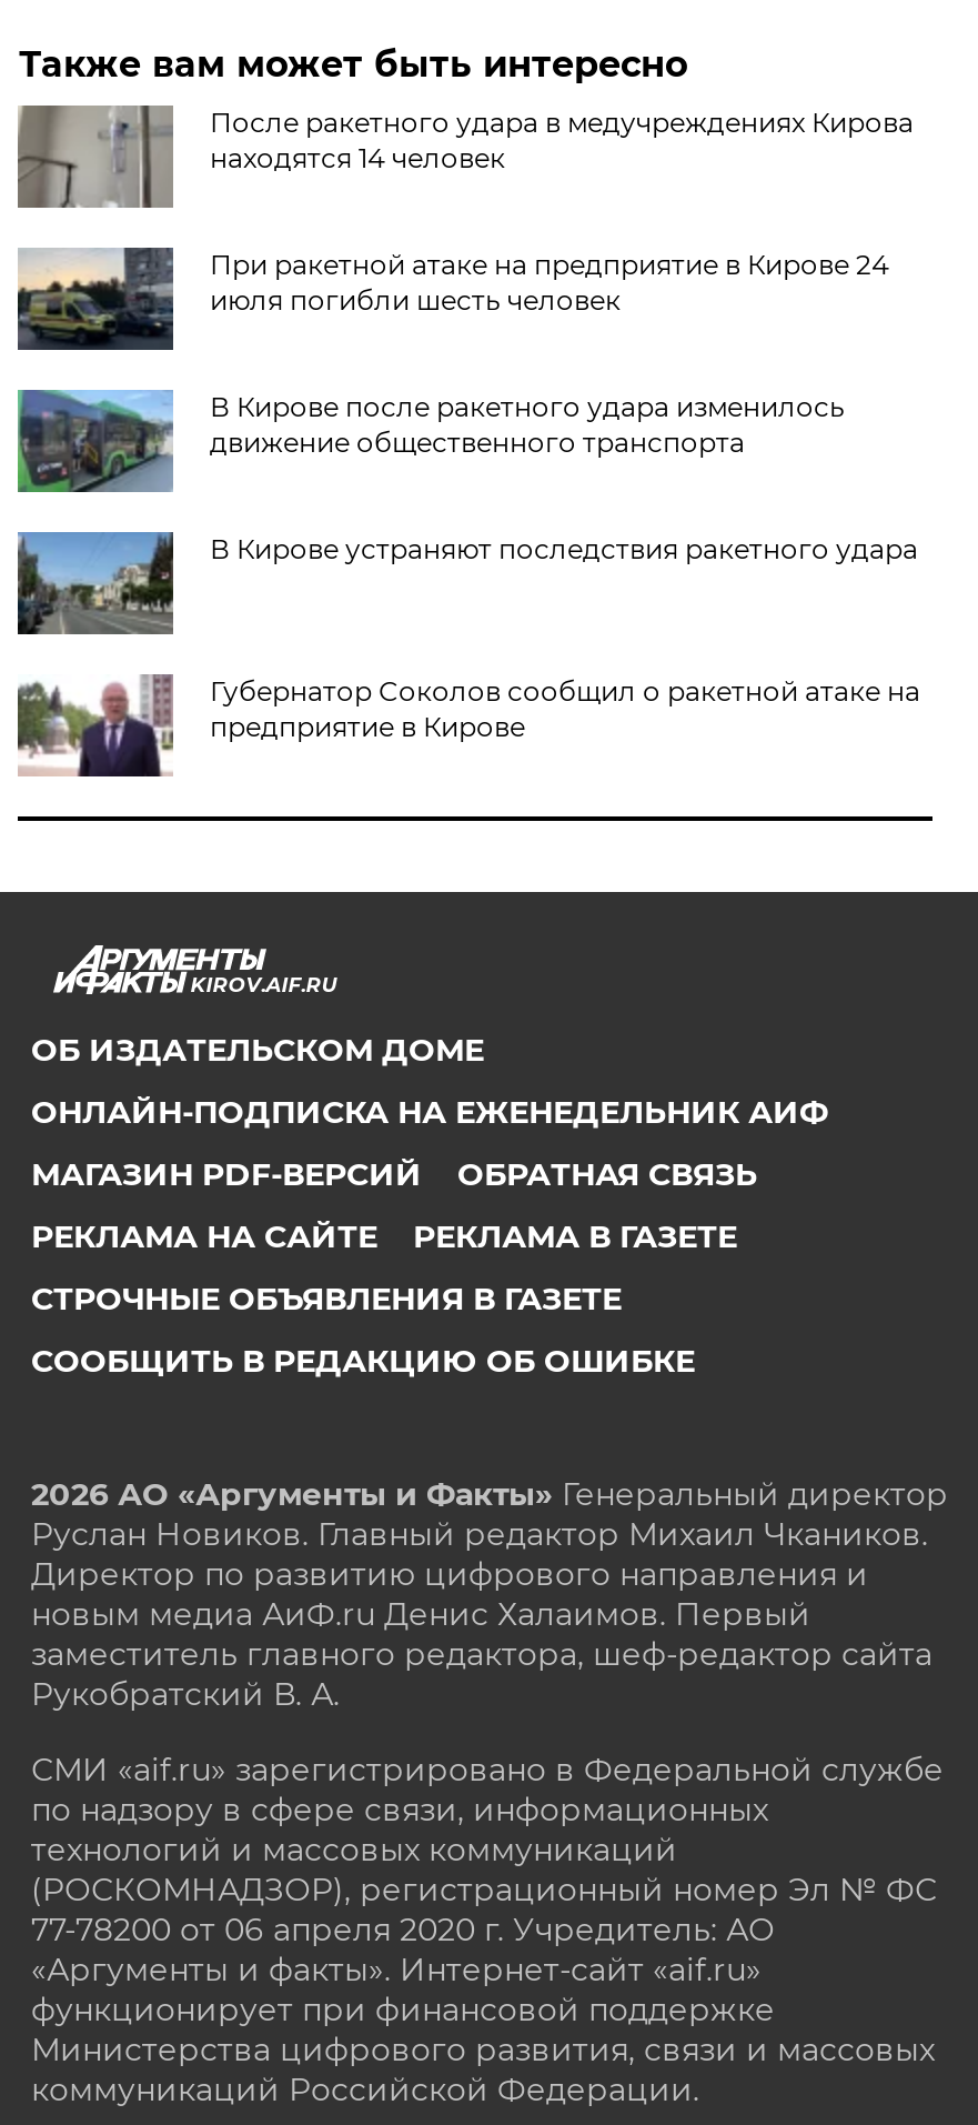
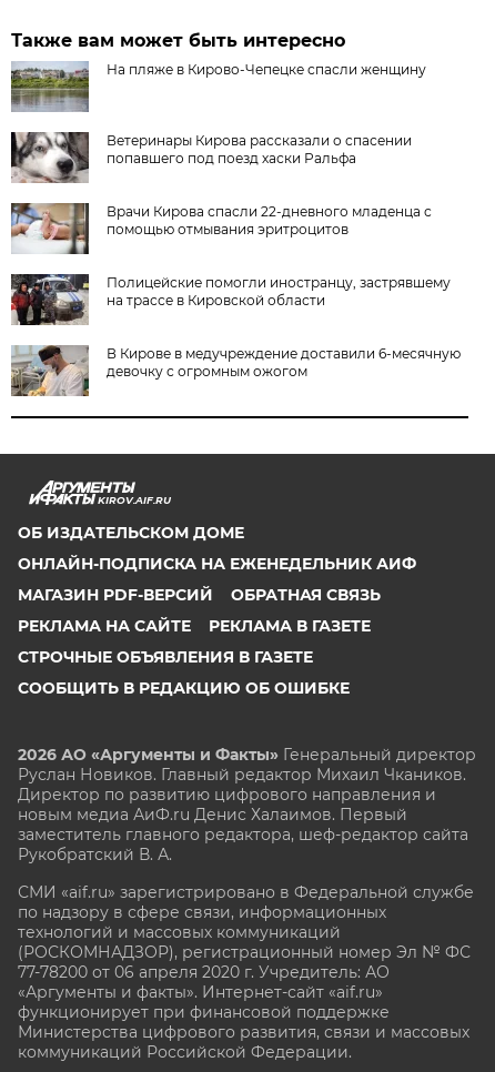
[18,103,913,208] [image] | После ракетного удара в медучреждениях Кирова | находятся 14 человек -> [11,61,427,112] [image] | На пляже в Кирово-Чепецке спасли женщину
[16,247,889,352] [image] | При ракетной атаке на предприятие в Кирове 24 | июля погибли шесть человек -> [10,131,412,184] [image] | Ветеринары Кирова рассказали о спасении | попавшего под поезд хаски Ральфа
[16,388,845,494] [image] | В Кирове после ракетного удара изменилось | движение общественного транспорта -> [10,202,432,255] [image] | Врачи Кирова спасли 22-дневного младенца с | помощью отмывания эритроцитов
[16,530,918,637] [image] | В Кирове устраняют последствия ракетного удара -> [10,273,451,325] [image] | Полицейские помогли иностранцу, застрявшему | на трассе в Кировской области
[16,674,920,779] [image] | Губернатор Соколов сообщил о ракетной атаке на | предприятие в Кирове -> [10,344,461,397] [image] | В Кирове в медучреждение доставили 6-месячную | девочку с огромным ожогом

